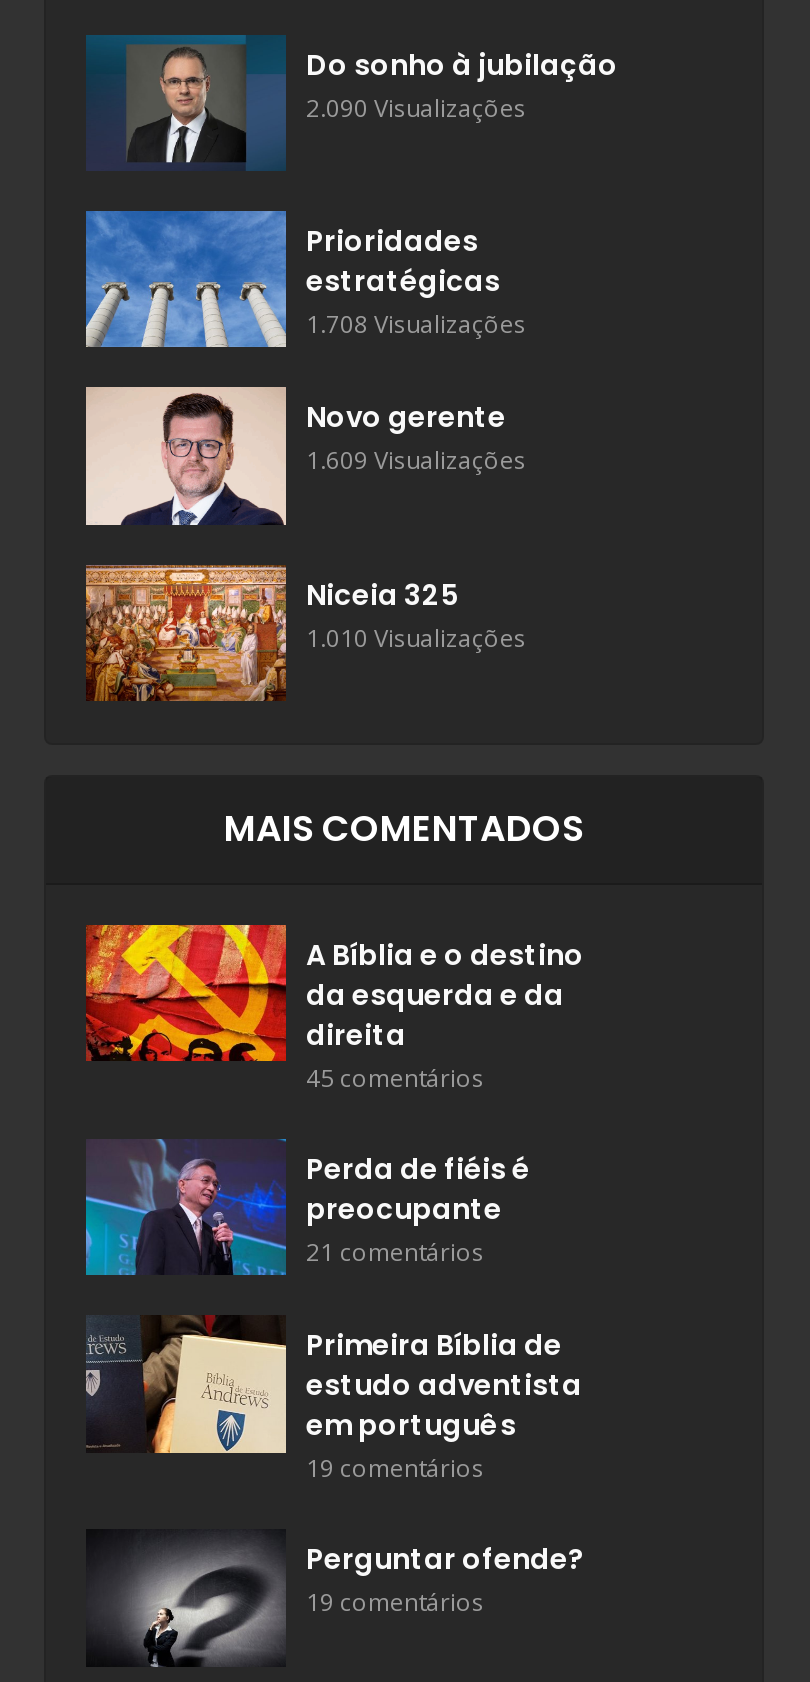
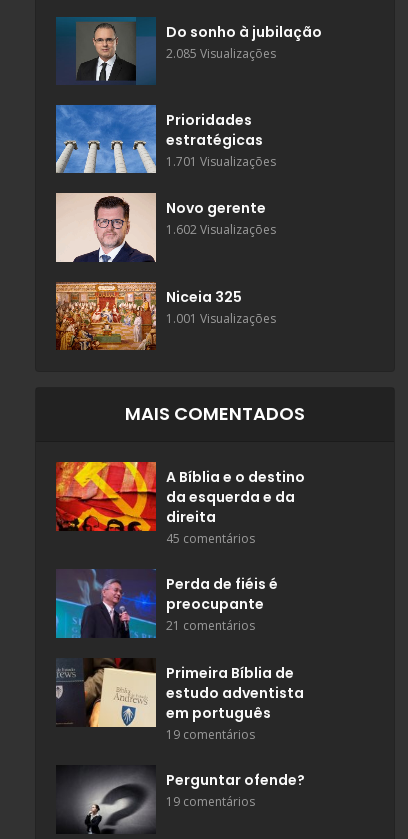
[306,91,526,125] 2.090 Visualizações -> [166,45,276,62] 2.085 Visualizações
[306,308,526,342] 1.708 Visualizações -> [166,153,276,170] 1.701 Visualizações
[306,444,526,478] 1.609 Visualizações -> [166,221,276,238] 1.602 Visualizações
[306,621,526,655] 1.010 Visualizações -> [166,310,276,327] 1.001 Visualizações

